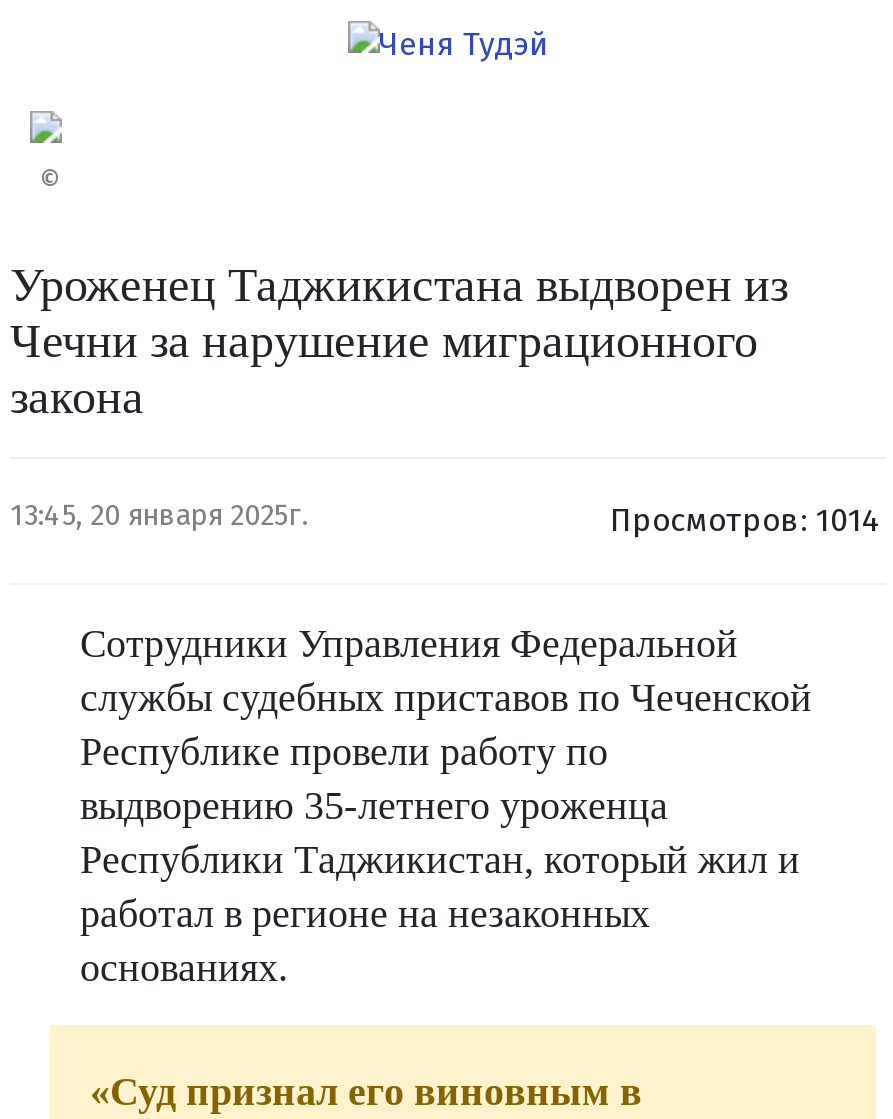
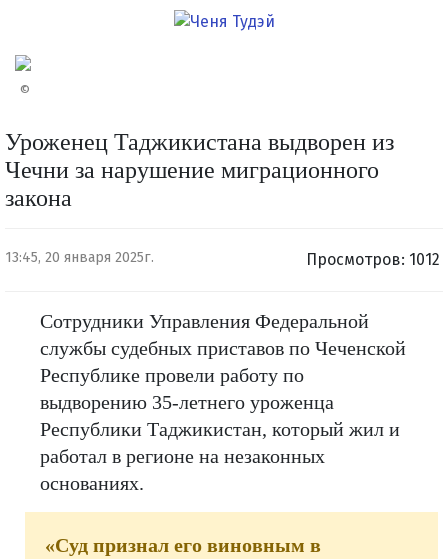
[610,501,880,539] Просмотров: 1014 -> [306,250,440,269] Просмотров: 1012

